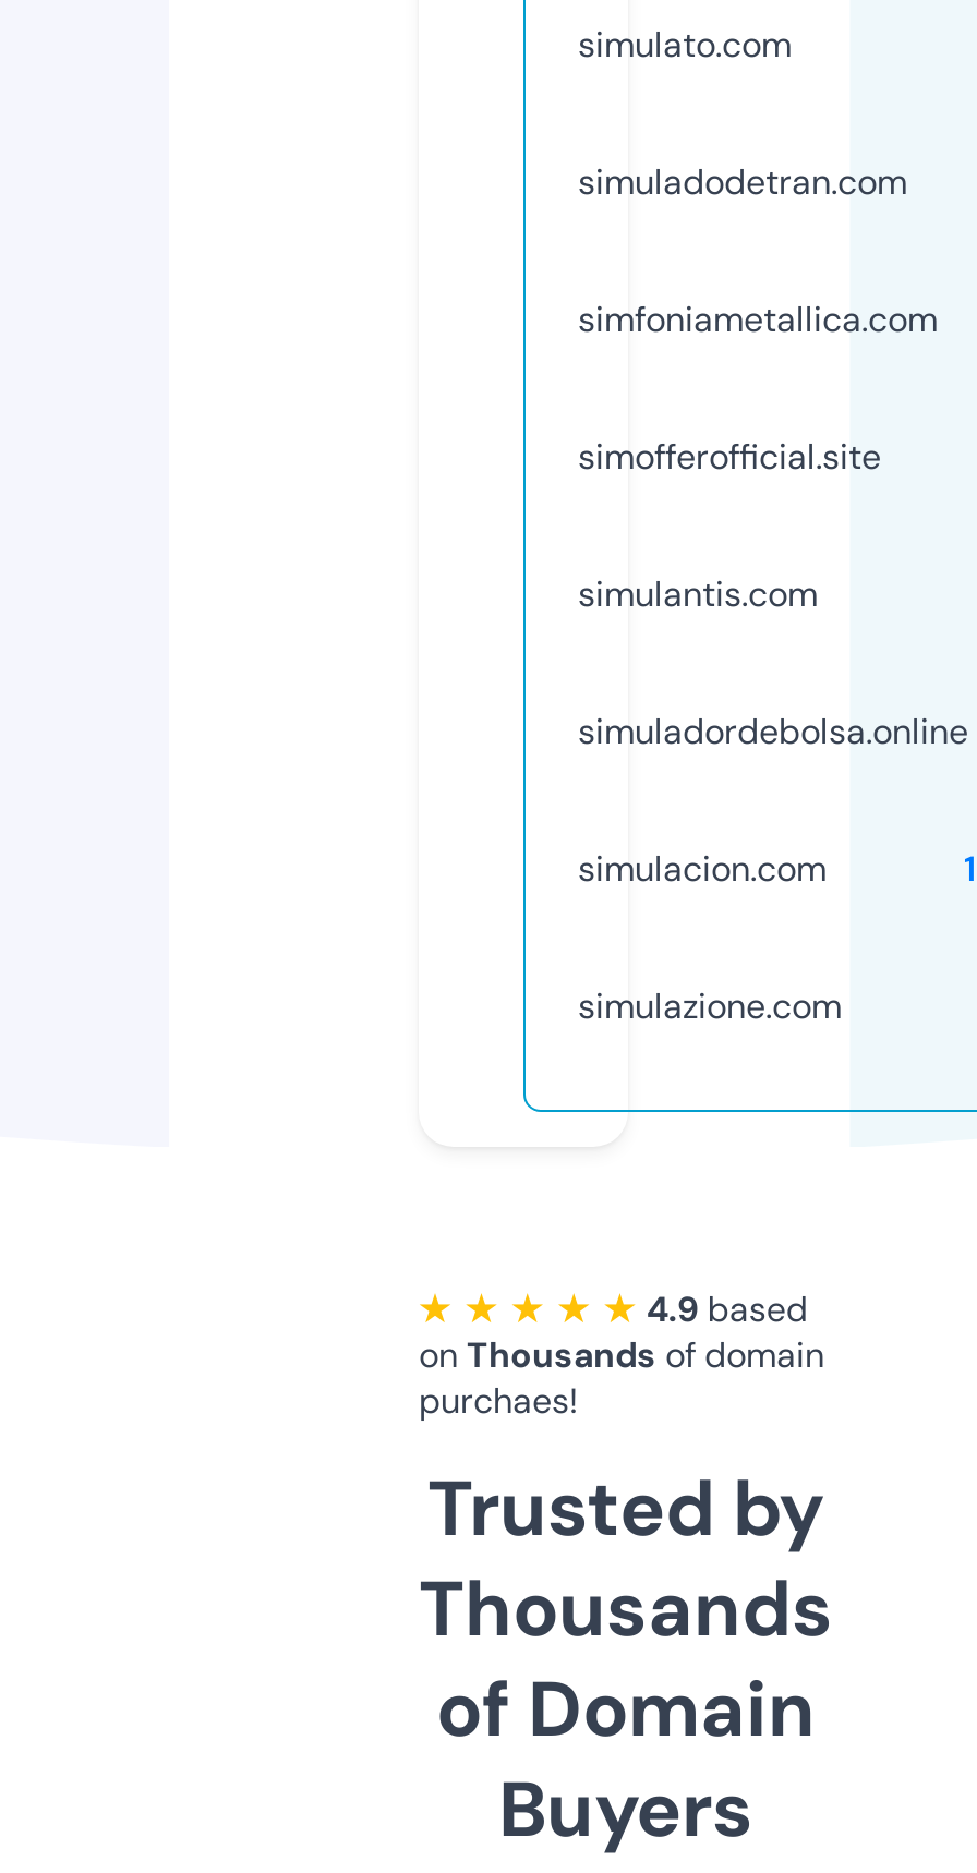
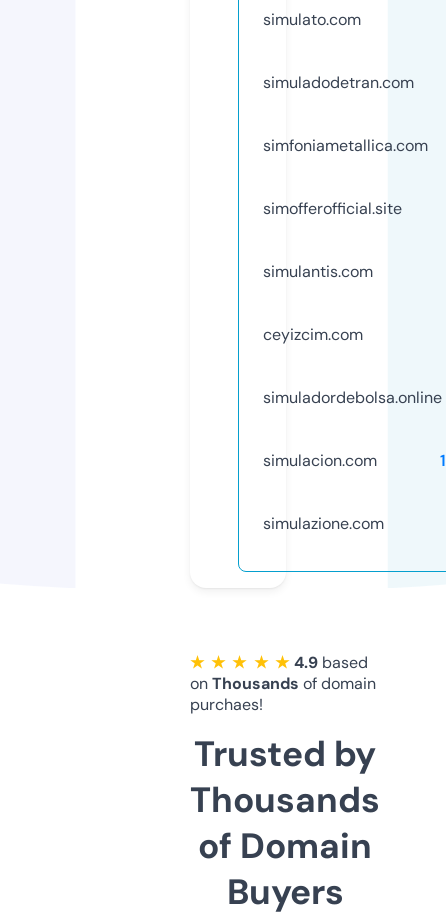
none -> [263,324,363,345] ceyizcim.com

